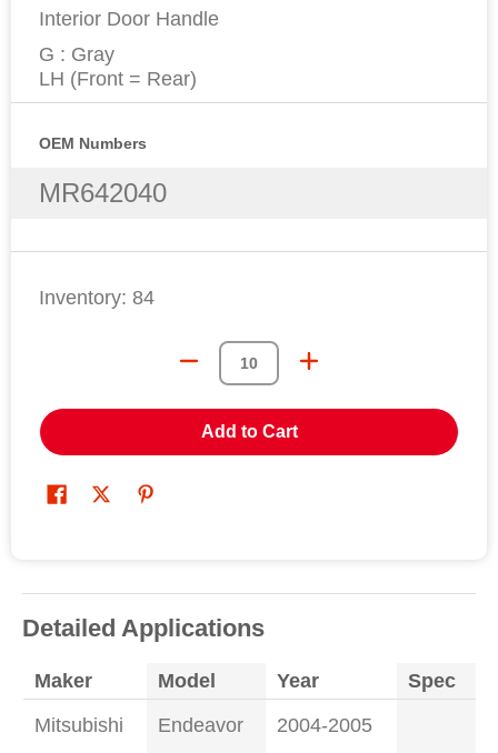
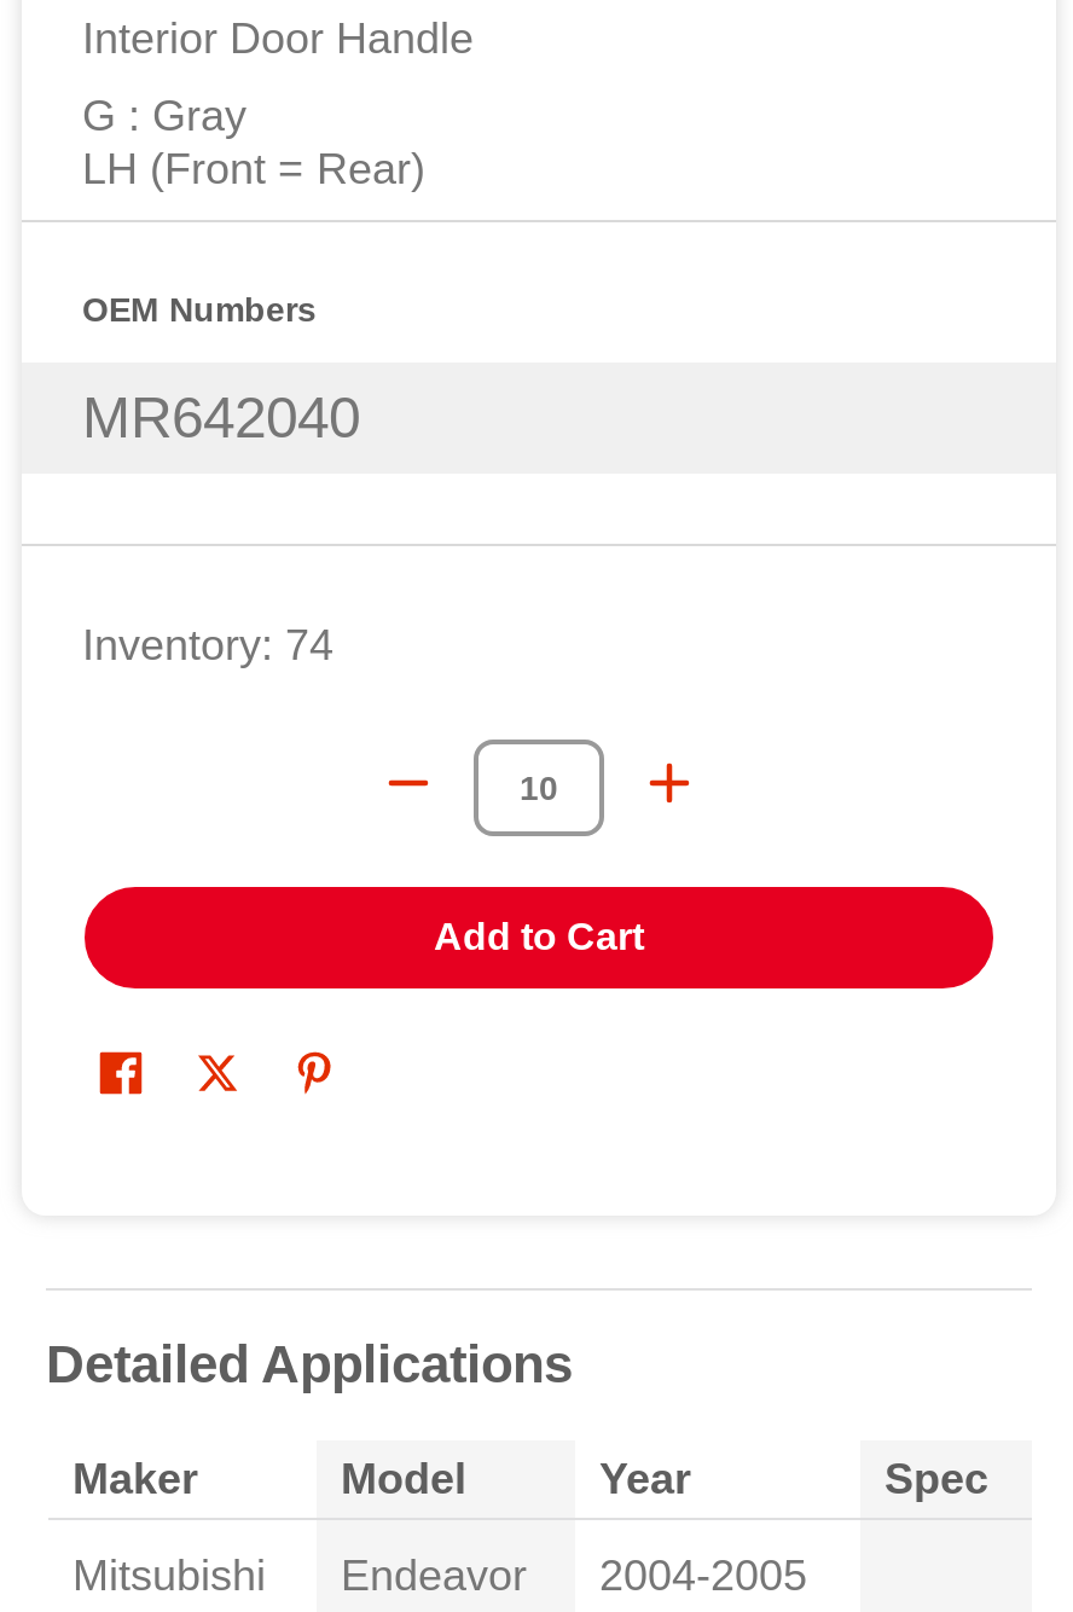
[39,287,155,309] Inventory: 84 -> [82,621,333,669] Inventory: 74

